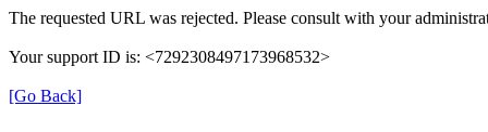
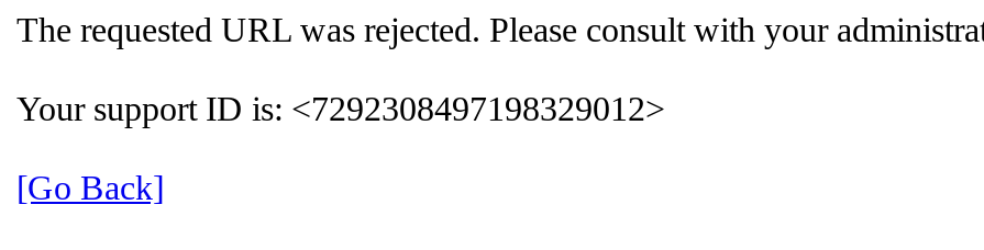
[9,48,330,66] Your support ID is: <7292308497173968532> -> [16,90,665,127] Your support ID is: <7292308497198329012>

